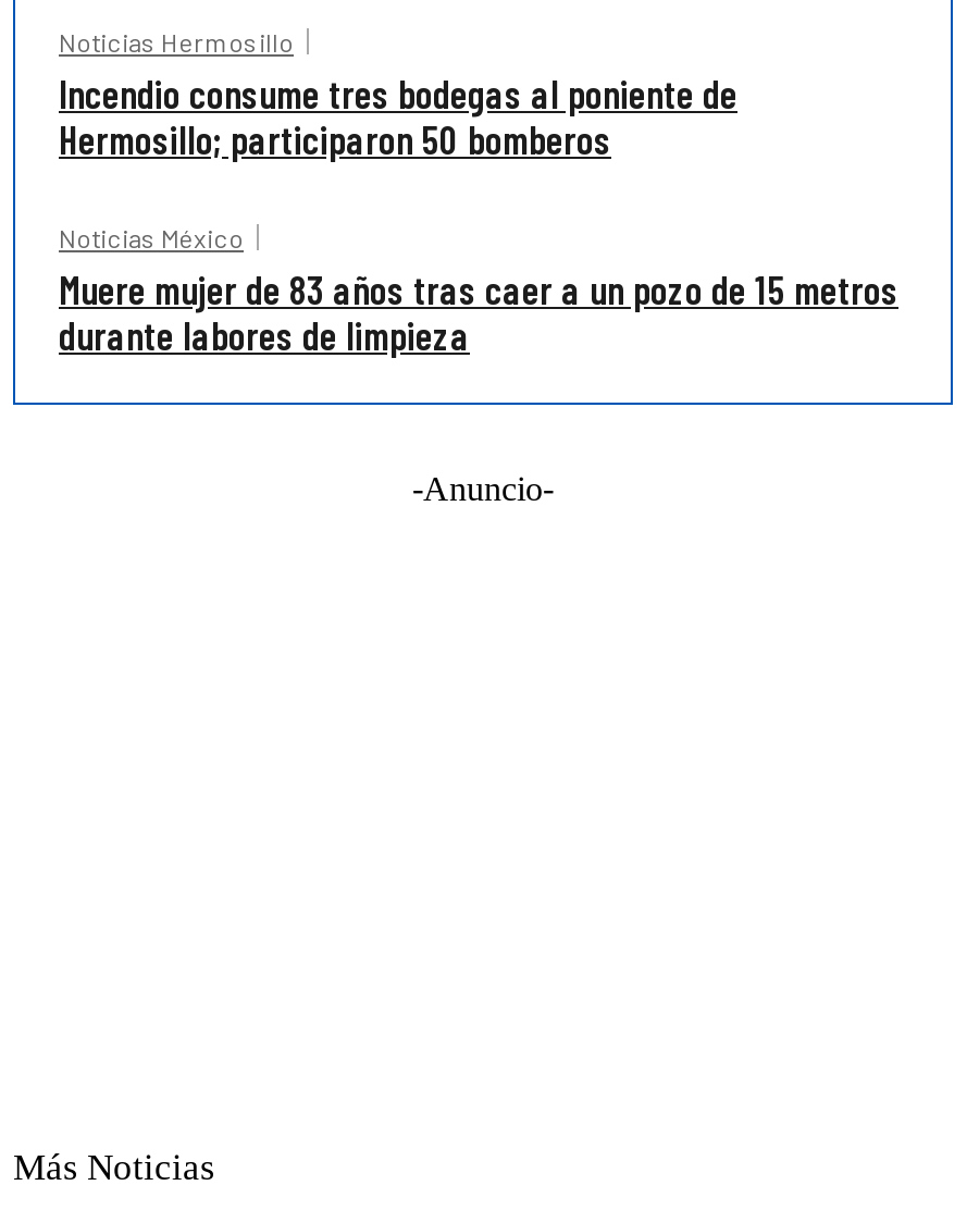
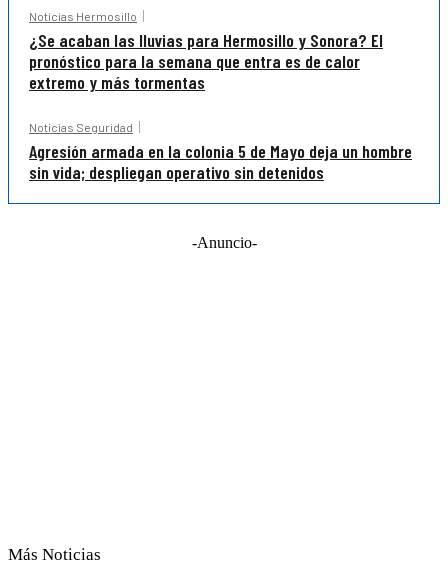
[59,70,737,163] Incendio consume tres bodegas al poniente de | Hermosillo; participaron 50 bomberos -> [29,29,383,93] ¿Se acaban las lluvias para Hermosillo y Sonora? El | pronóstico para la semana que entra es de calor | extremo y más tormentas
[59,222,898,359] Noticias México | Muere mujer de 83 años tras caer a un pozo de 15 metros | durante labores de limpieza -> [29,120,412,183] Noticias Seguridad | Agresión armada en la colonia 5 de Mayo deja un hombre | sin vida; despliegan operativo sin detenidos

